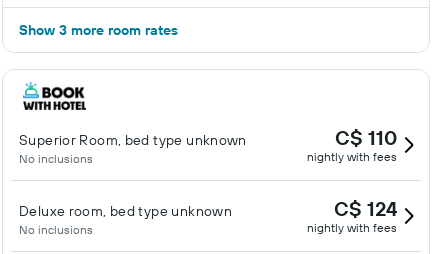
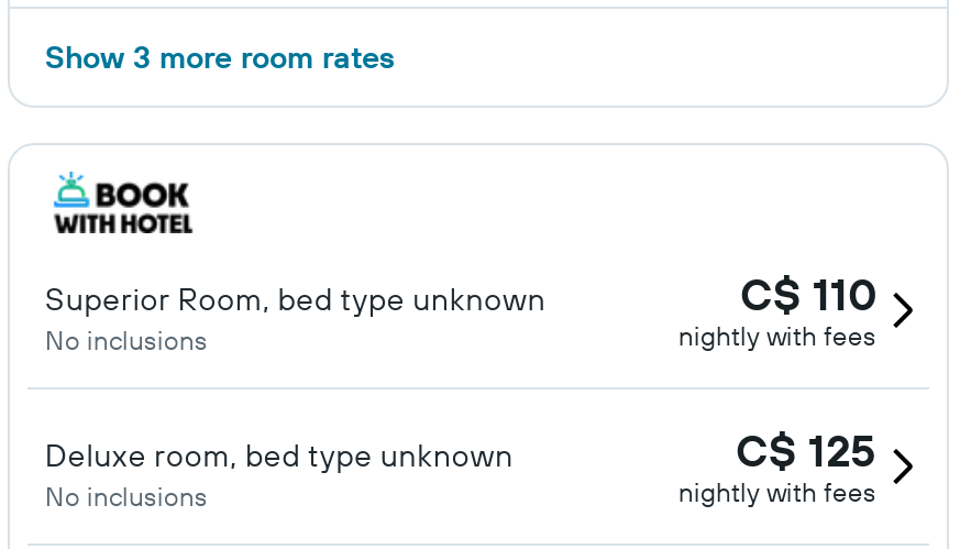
[334,196,397,221] C$ 124 -> [736,422,876,477] C$ 125

